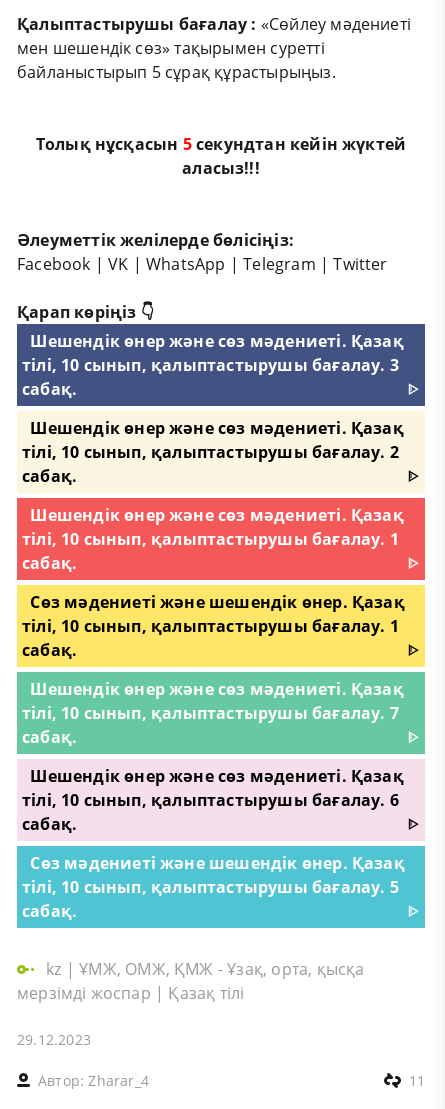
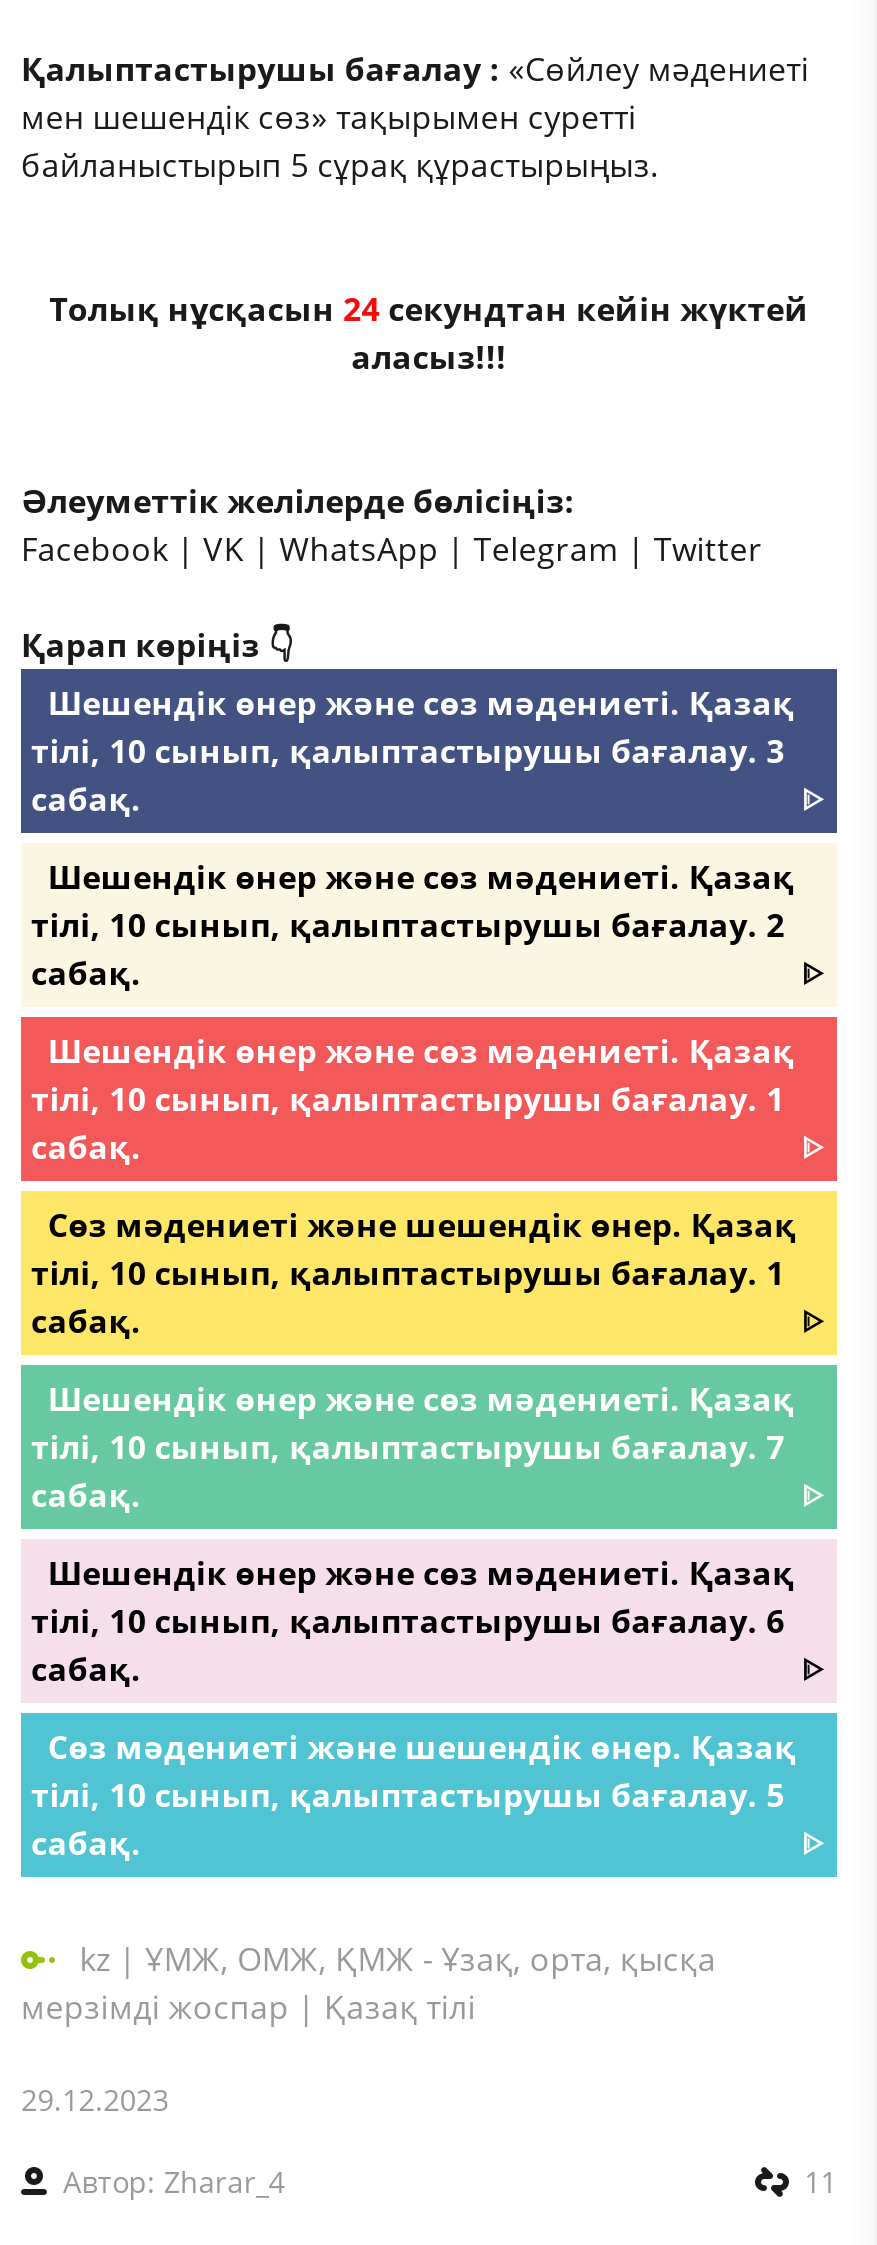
[36,132,406,154] Толық нұсқасын 5 секундтан кейін жүктей -> [49,286,809,330] Толық нұсқасын 24 секундтан кейін жүктей

